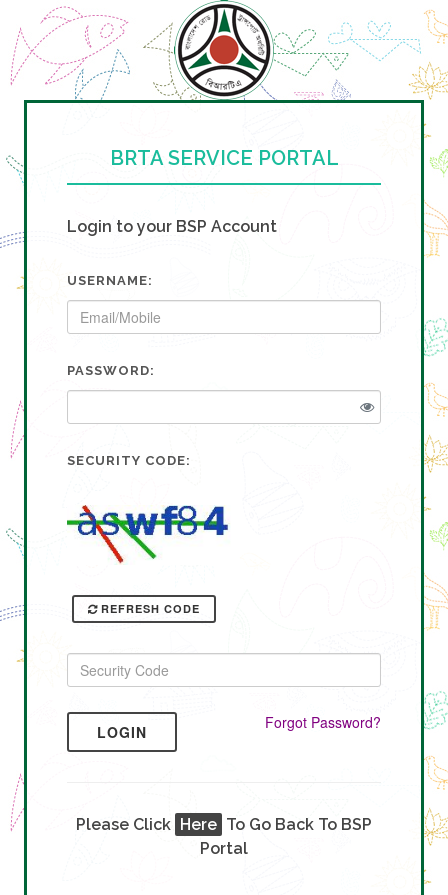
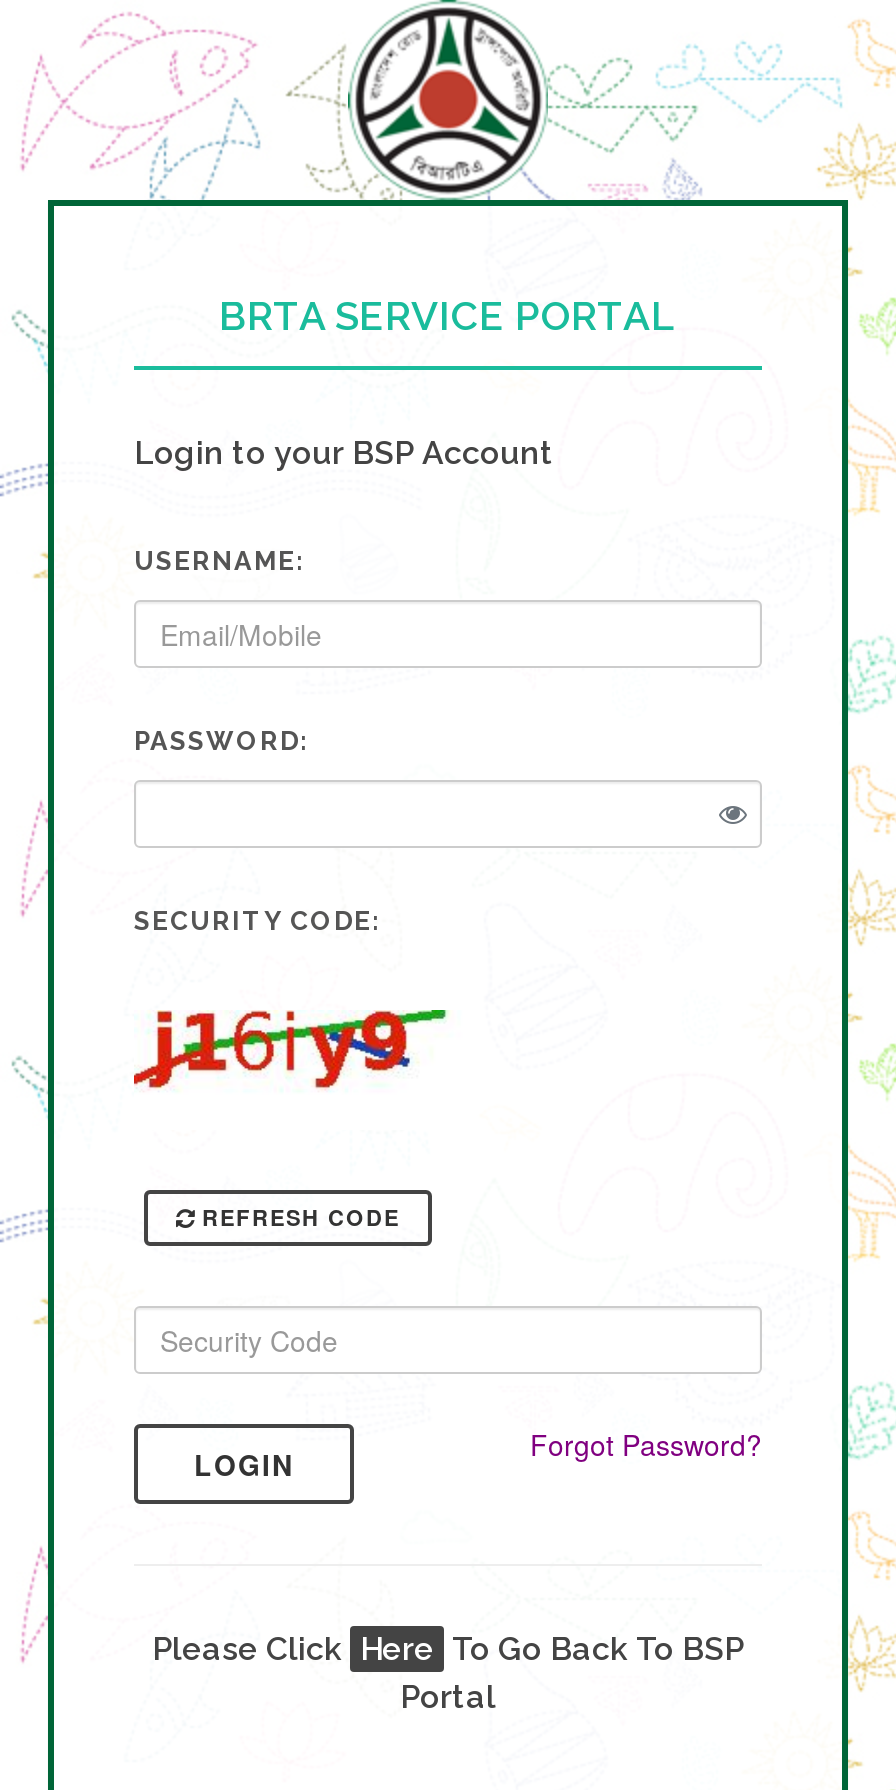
[66,505,229,564] [image] -> [132,1008,456,1126] [image]

